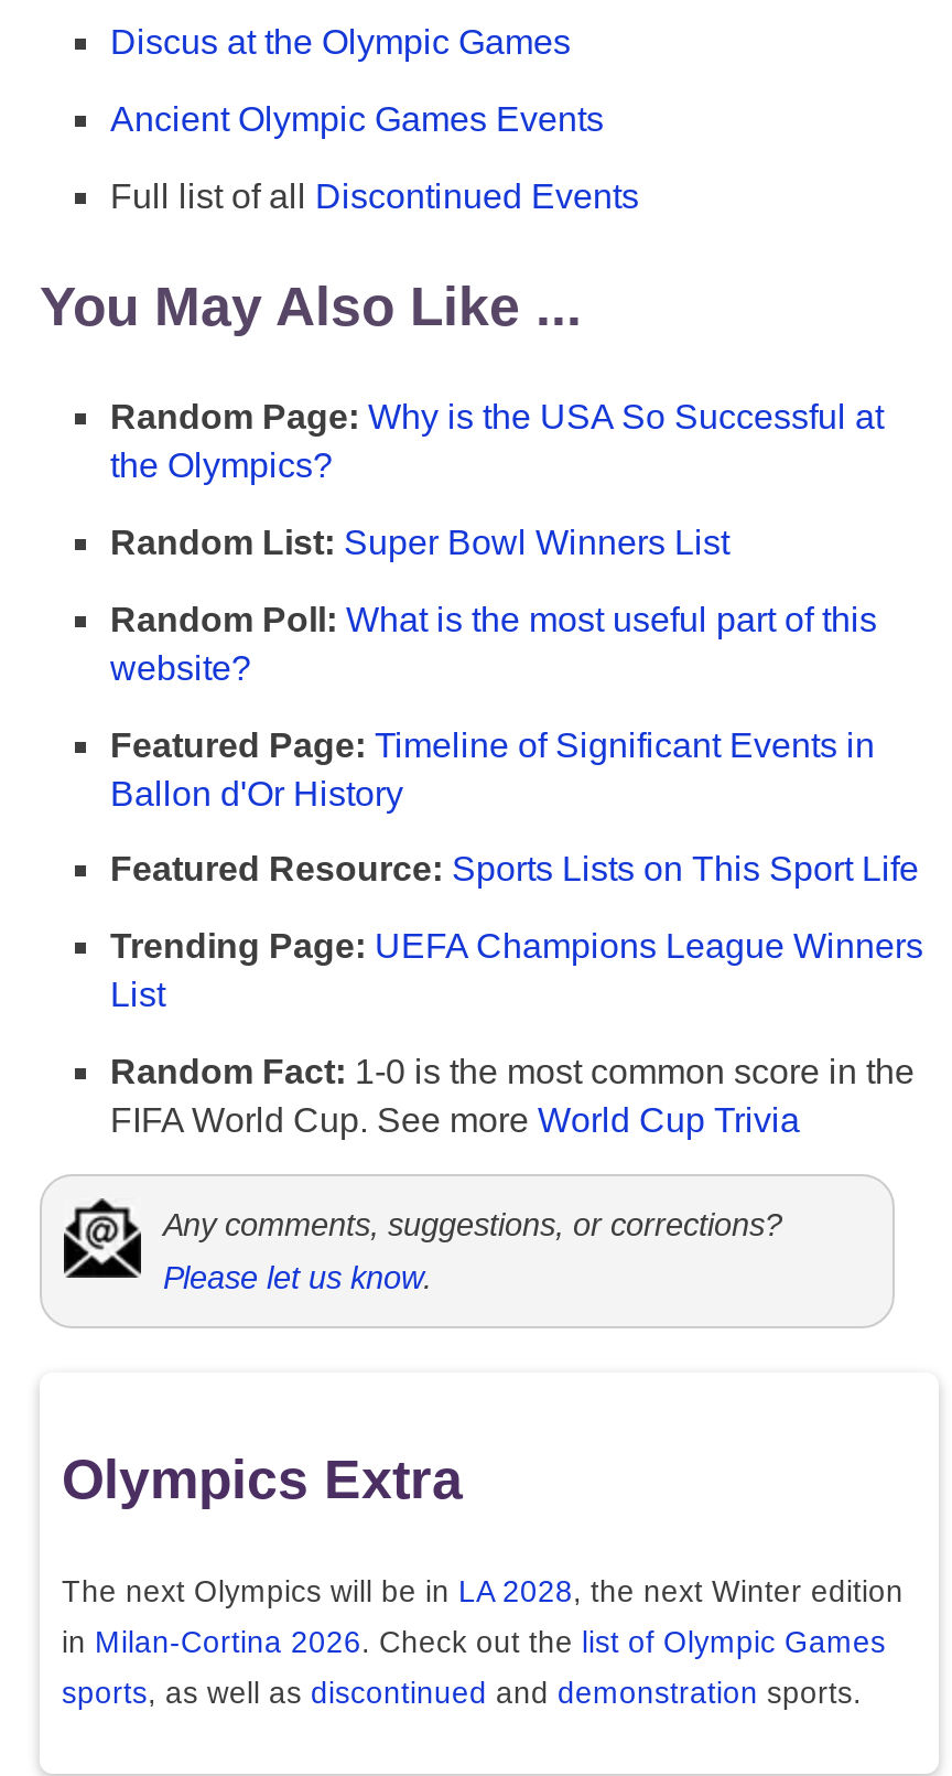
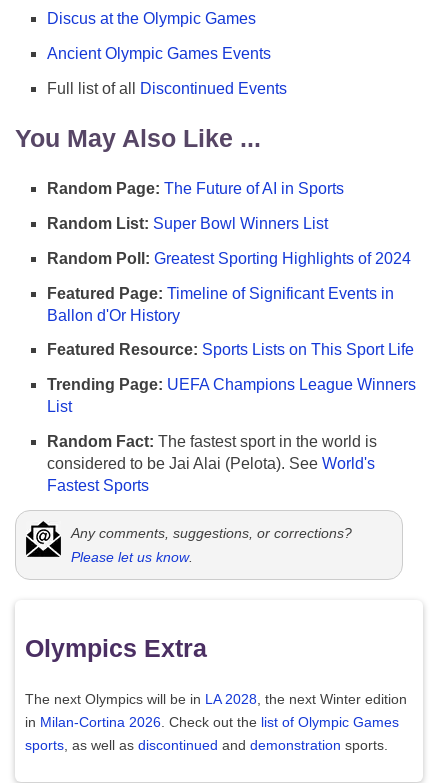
[110,398,884,484] Random Page: Why is the USA So Successful at | the Olympics? -> [47,180,344,197] Random Page: The Future of AI in Sports
[110,600,877,686] Random Poll: What is the most useful part of this | website? -> [47,250,411,267] Random Poll: Greatest Sporting Highlights of 2024
moved [110,725,923,1013] -> [47,284,416,415]: Featured Page: Timeline of Significant Events in | Ballon d'Or History | Featured Resource: Sports Lists on This Sport Life | Trending Page: UEFA Champions League Winners | List
[110,1053,915,1139] Random Fact: 1-0 is the most common score in the | FIFA World Cup. See more World Cup Trivia -> [47,433,377,494] Random Fact: The fastest sport in the world is | considered to be Jai Alai (Pelota). See World's | Fastest Sports

